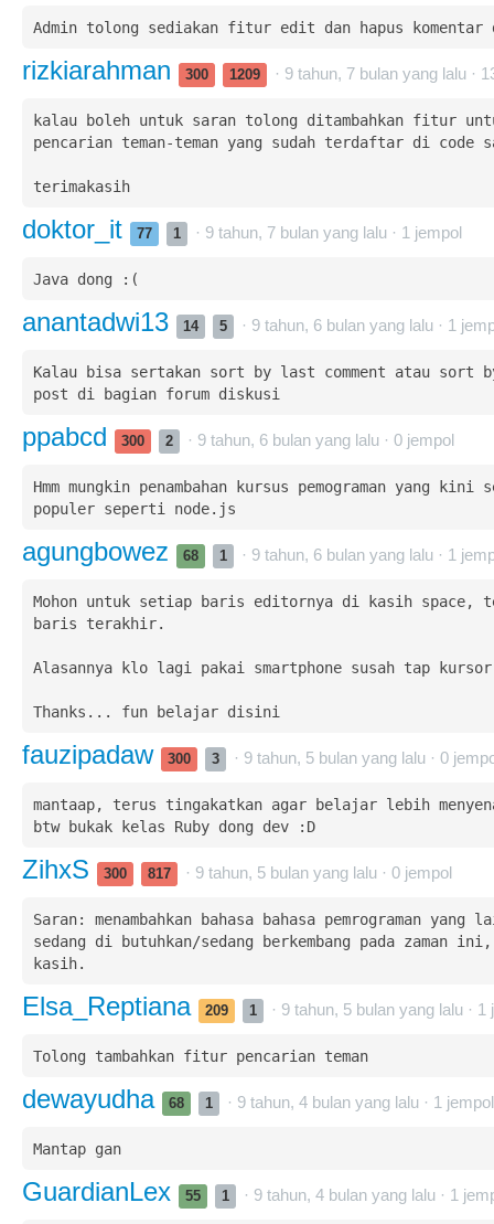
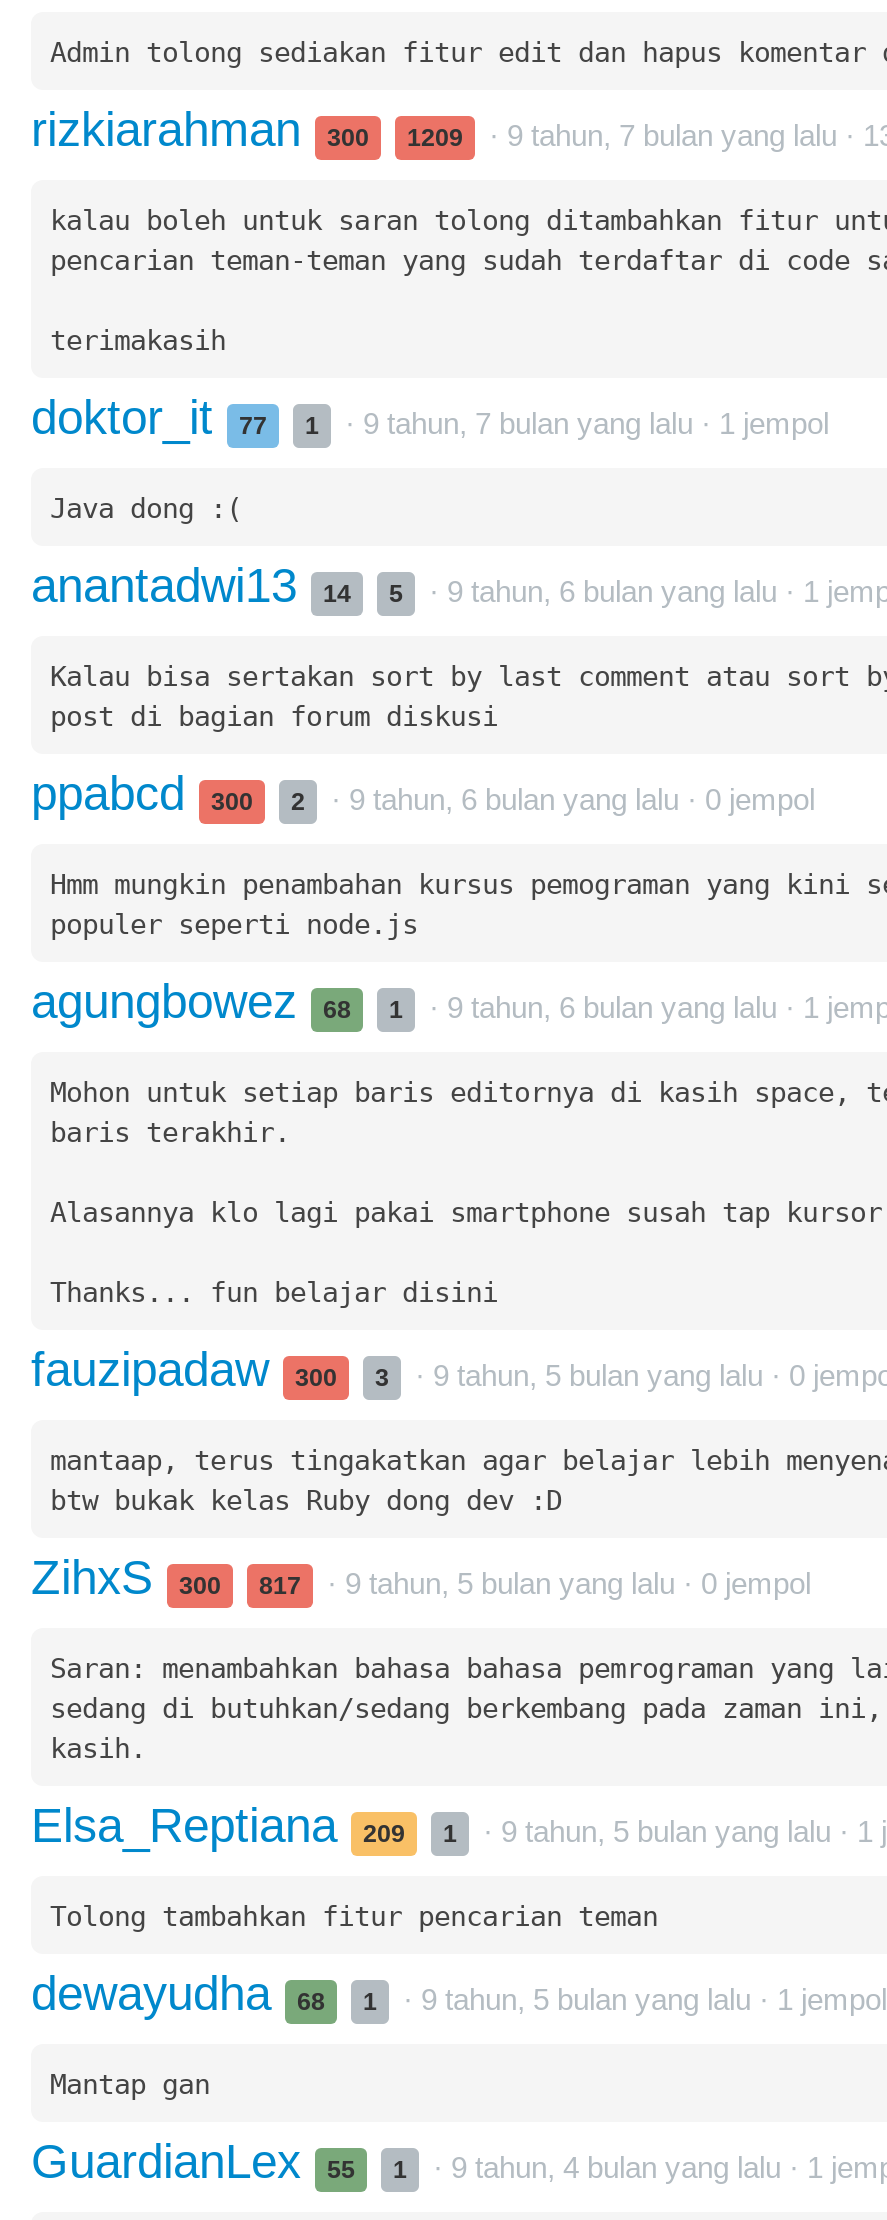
[227,1093,494,1111] · 9 tahun, 4 bulan yang lalu · 1 jempol -> [403,1982,887,2016] · 9 tahun, 5 bulan yang lalu · 1 jempol

